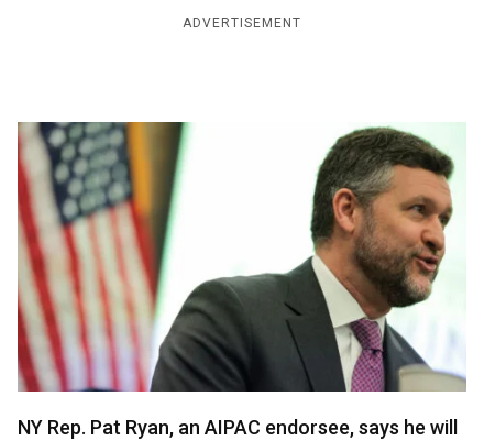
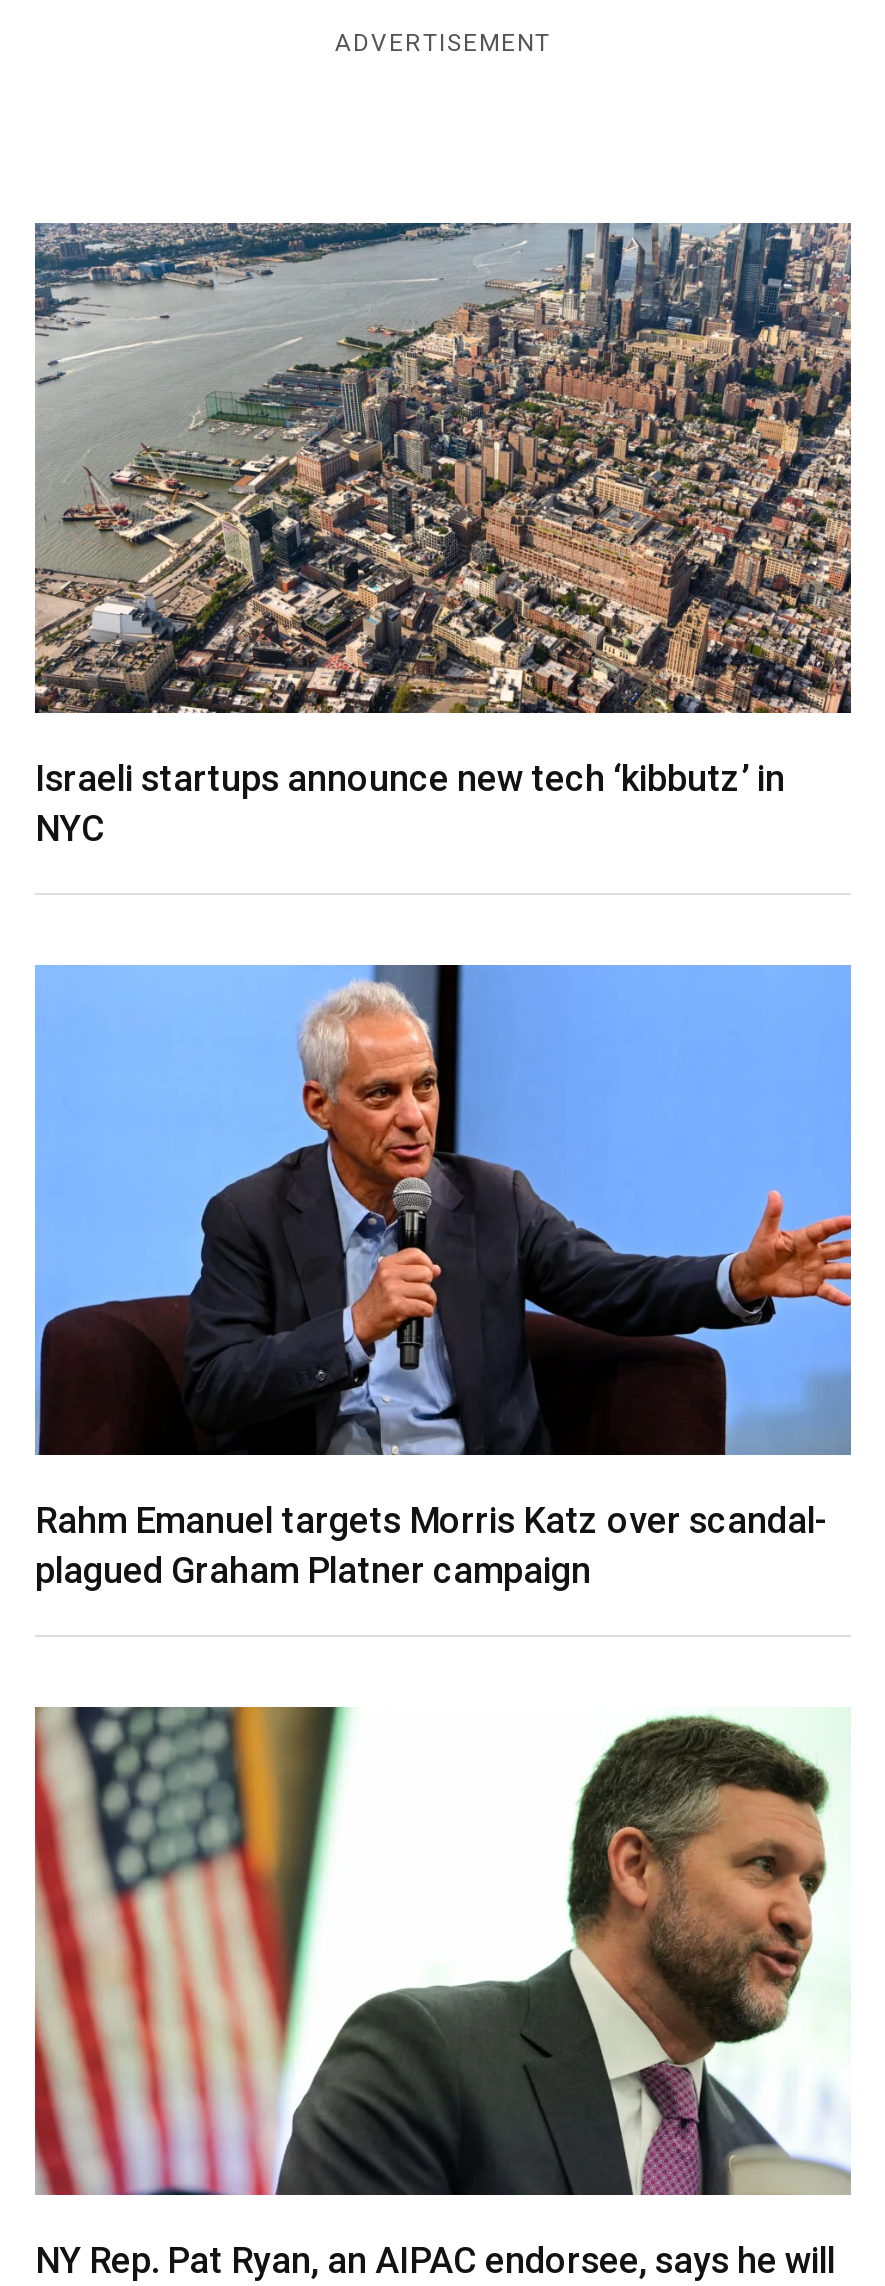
none -> [33,220,853,848] [image] | Israeli startups announce new tech ‘kibbutz’ in | NYC
none -> [33,962,853,1590] [image] | Rahm Emanuel targets Morris Katz over scandal- | plagued Graham Platner campaign

